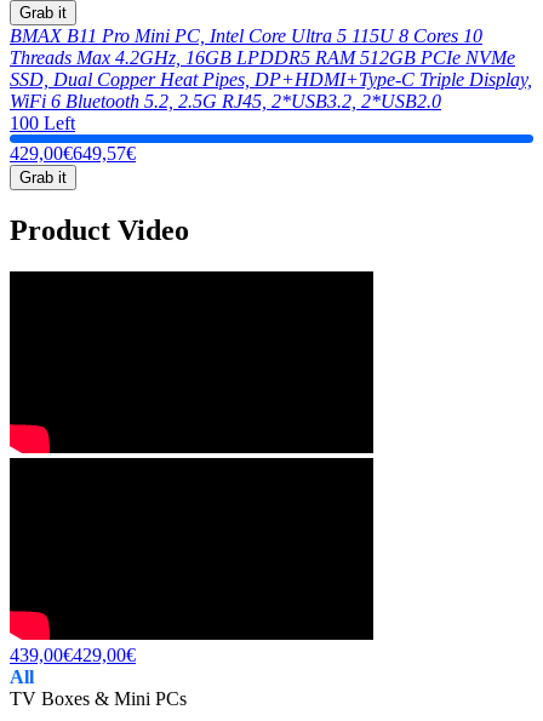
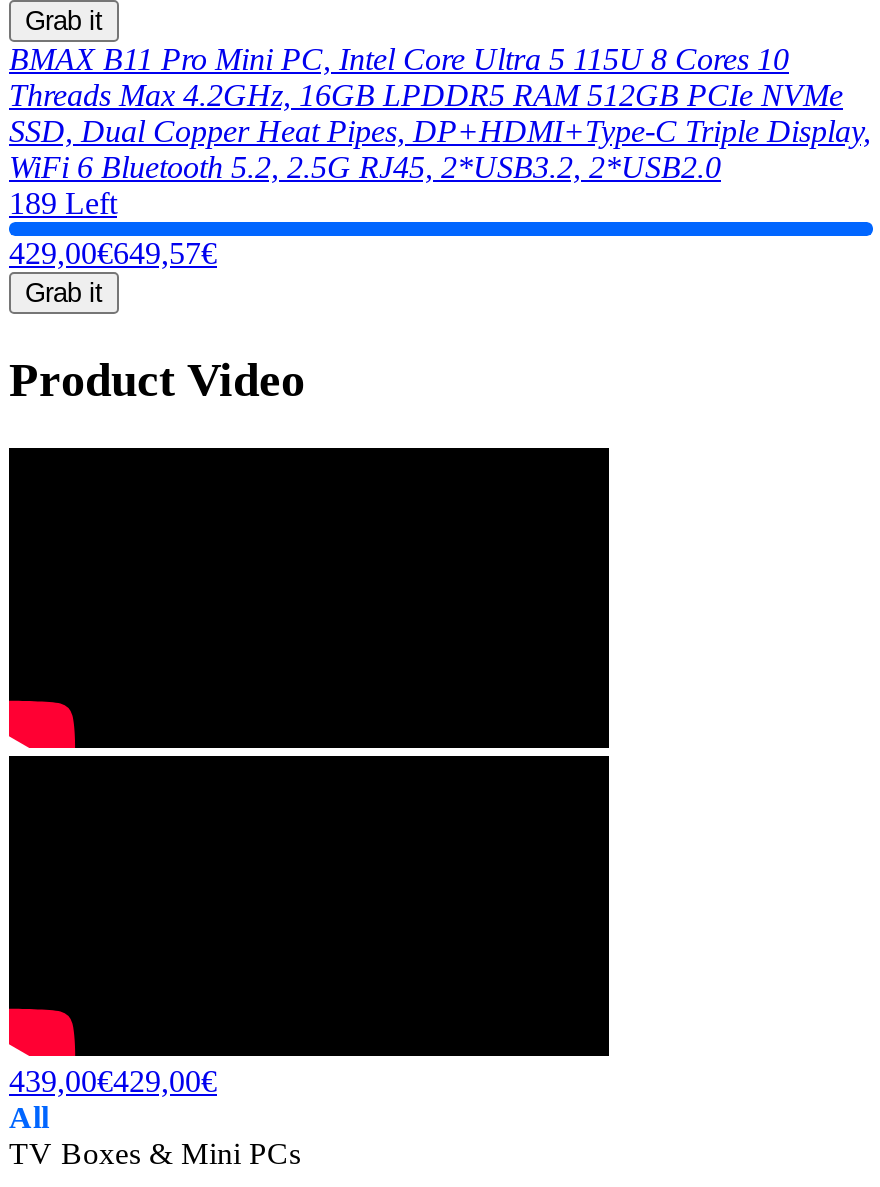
[10,112,75,133] 100 Left -> [9,186,117,220] 189 Left

